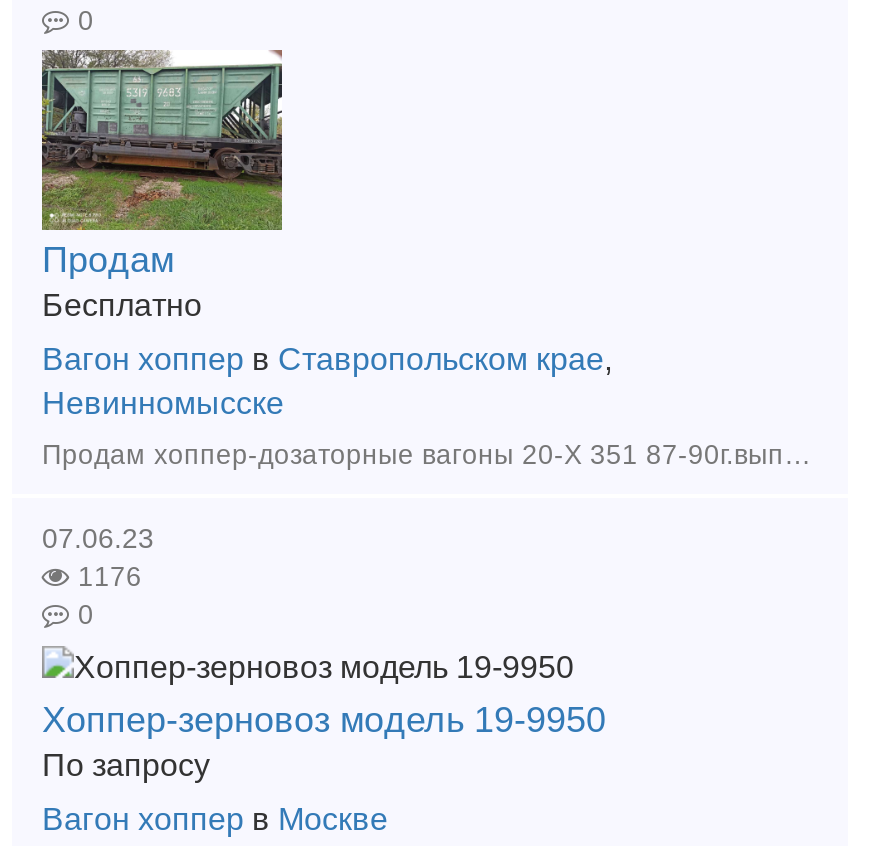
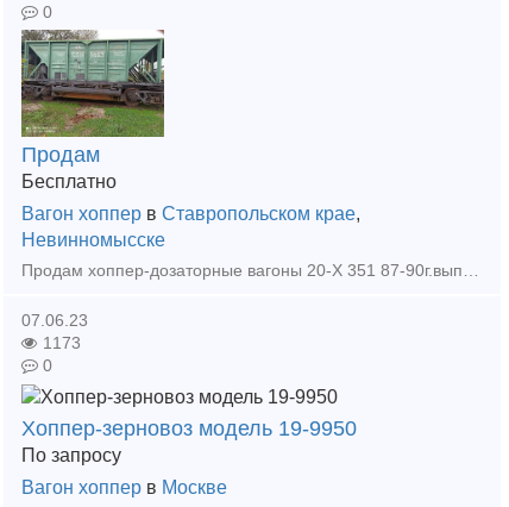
[70,562,142,592] 1176 -> [38,334,81,352] 1173

